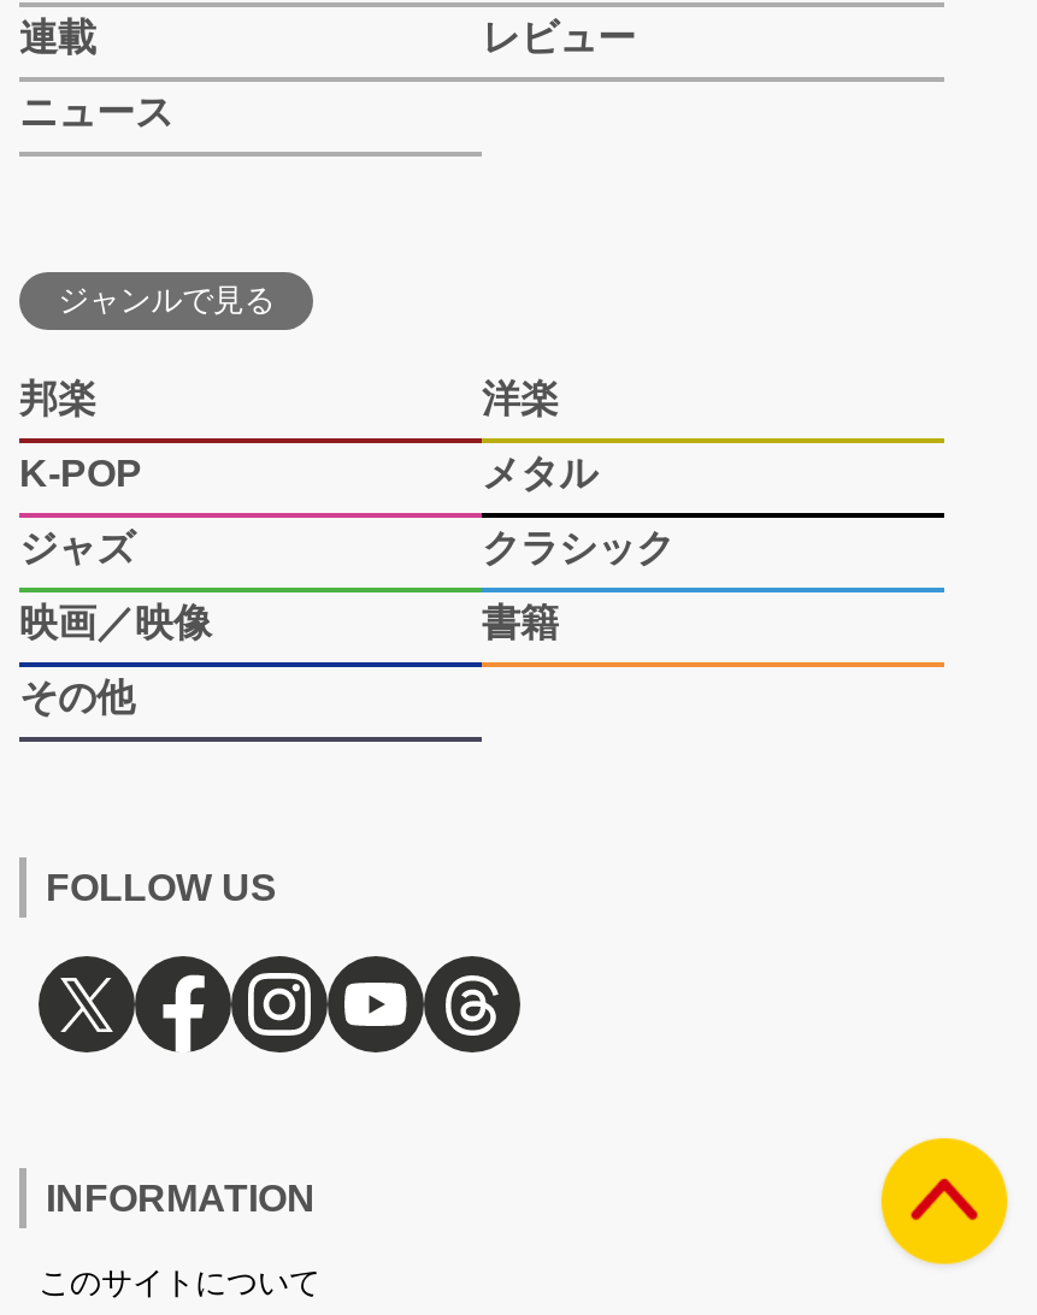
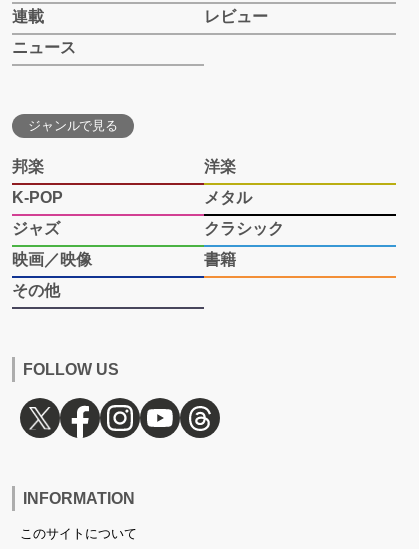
[877,1134,1012,1267] [image] -> none

